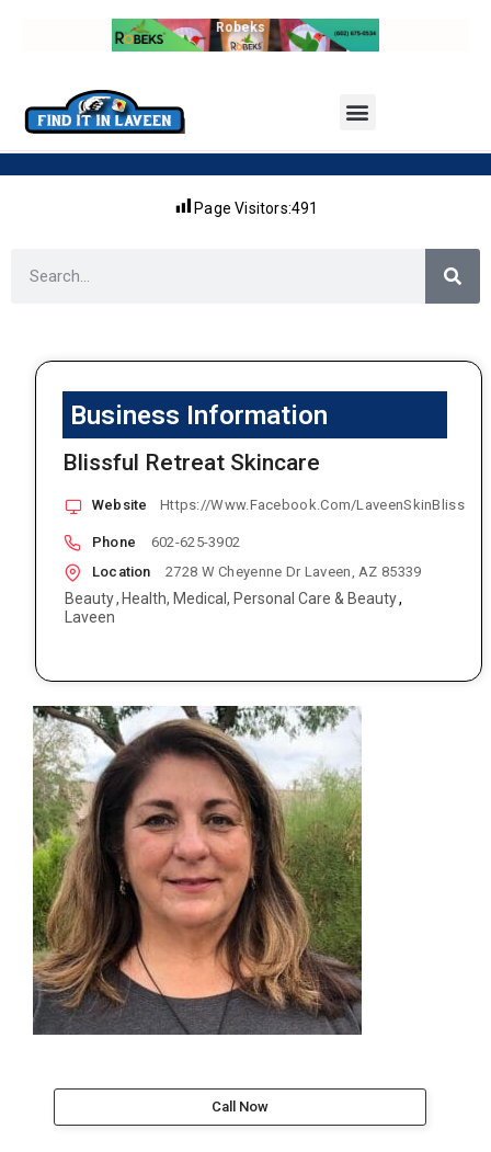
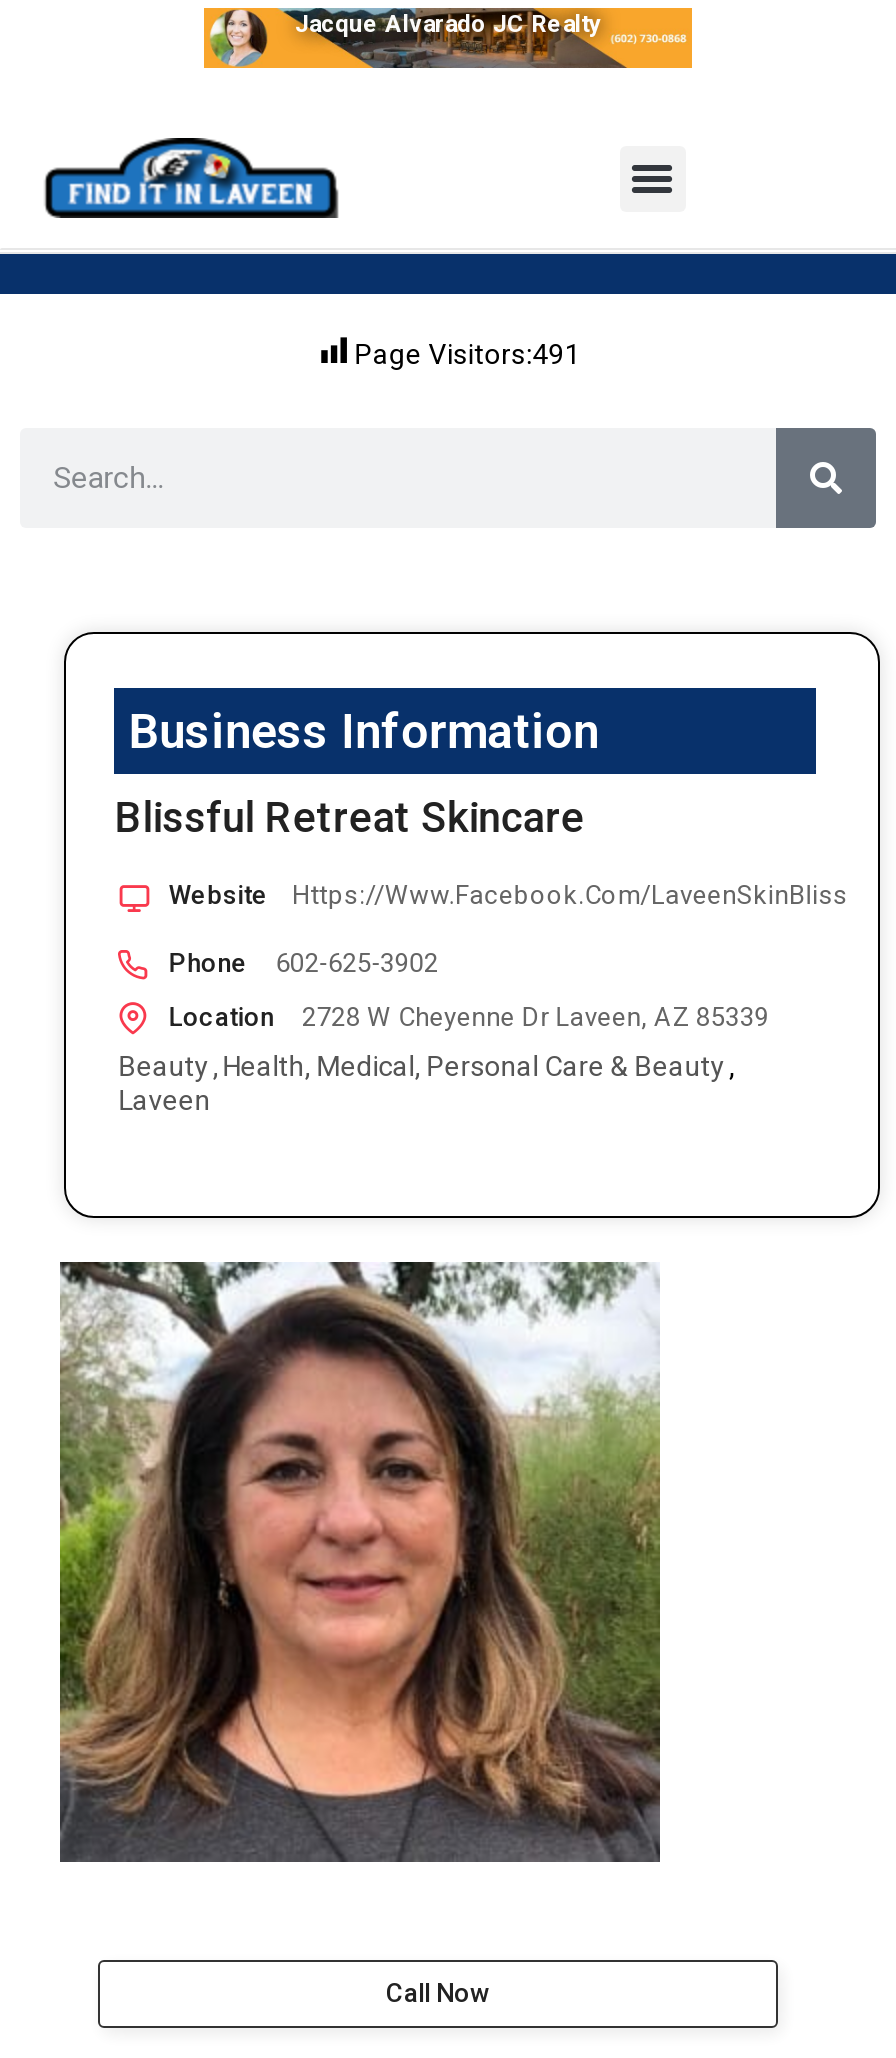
[219,19,269,35] Robeks -> [295,9,601,37] Jacque Alvarado JC Realty

